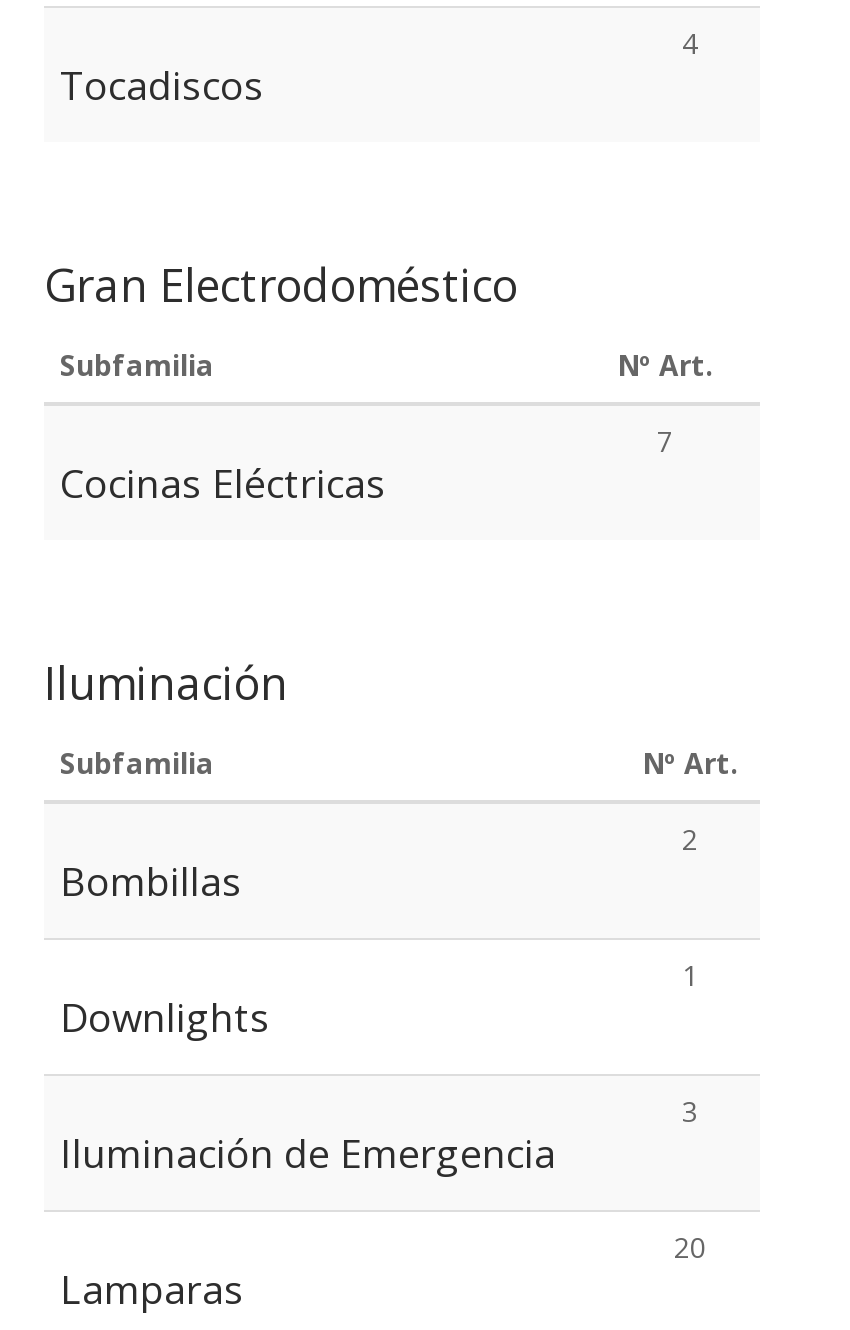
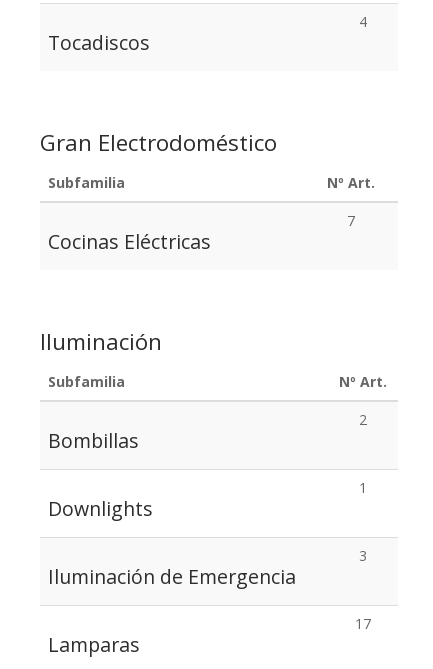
[674,1228,706,1266] 20 -> [355,614,371,633] 17

